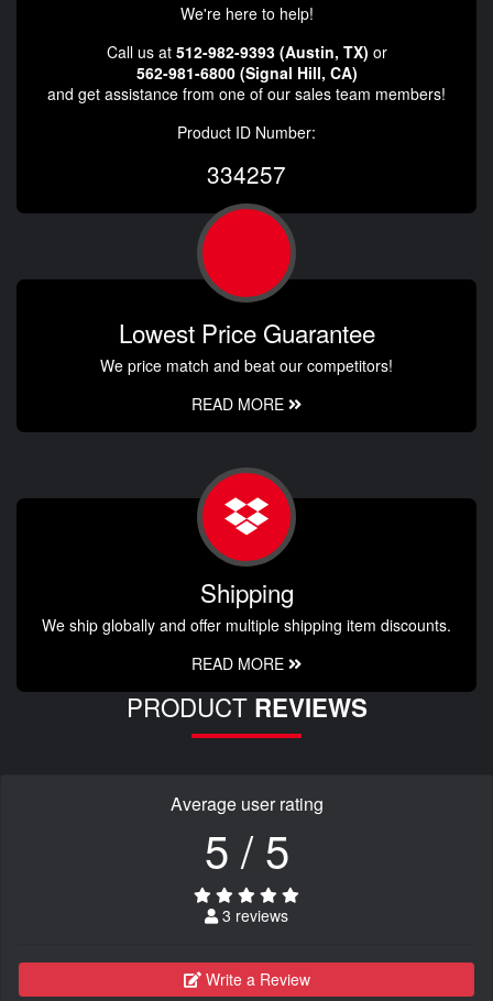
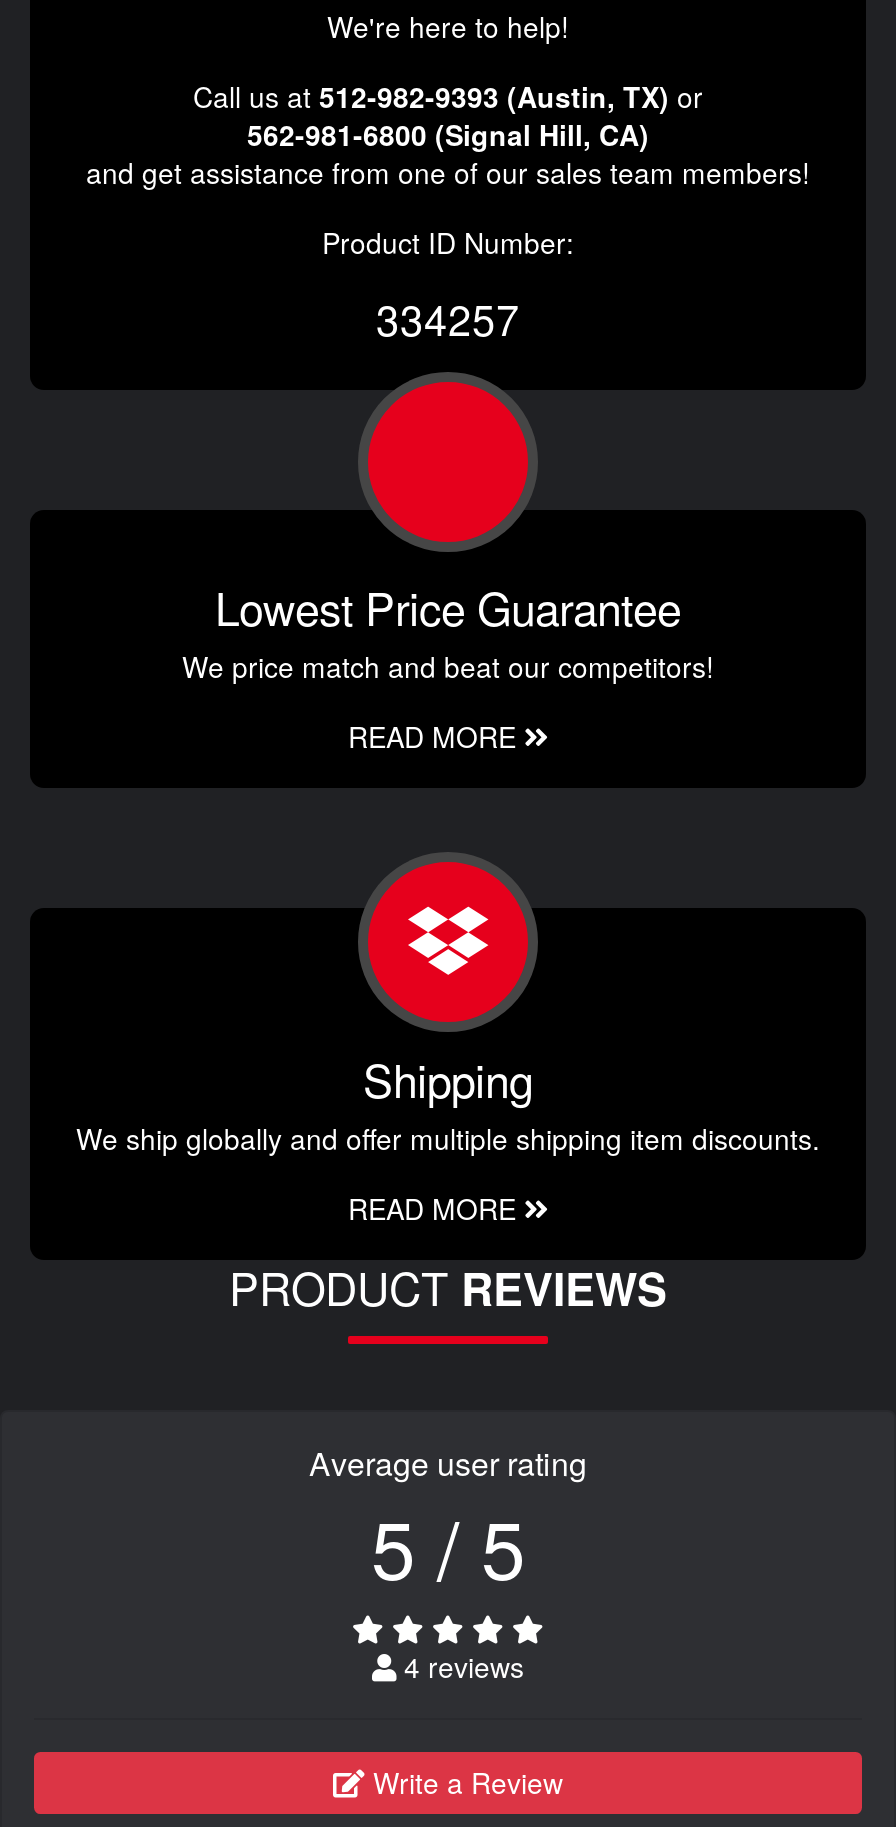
[218,905,288,927] 3 reviews -> [396,1645,524,1685] 4 reviews

